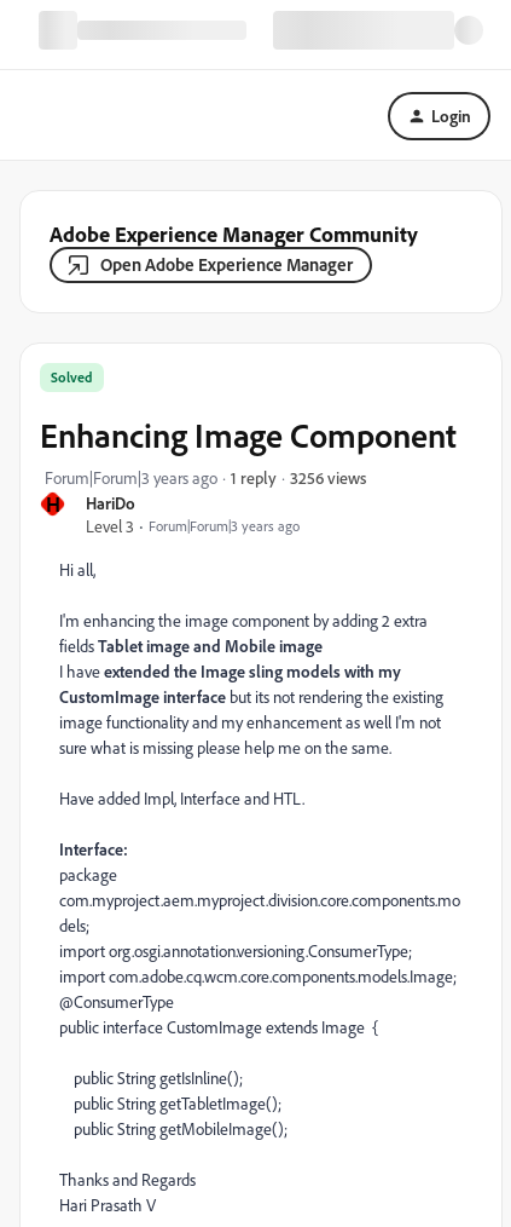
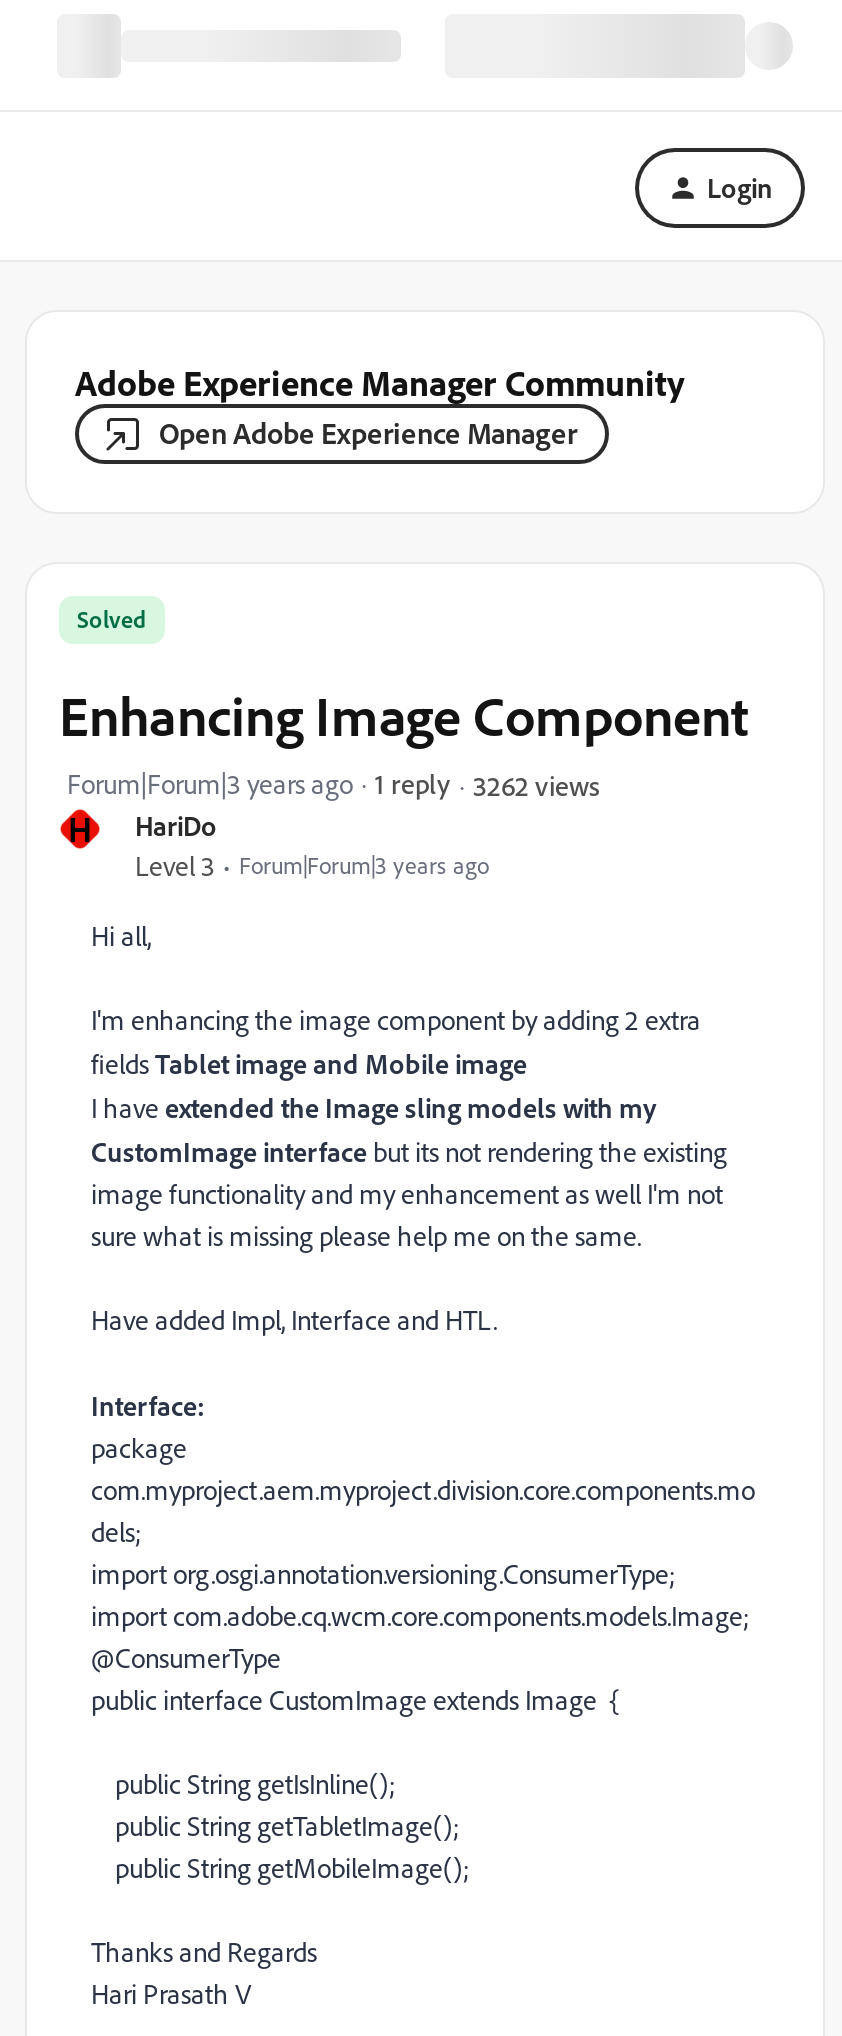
[290,466,366,487] 3256 views -> [473,767,599,801] 3262 views

